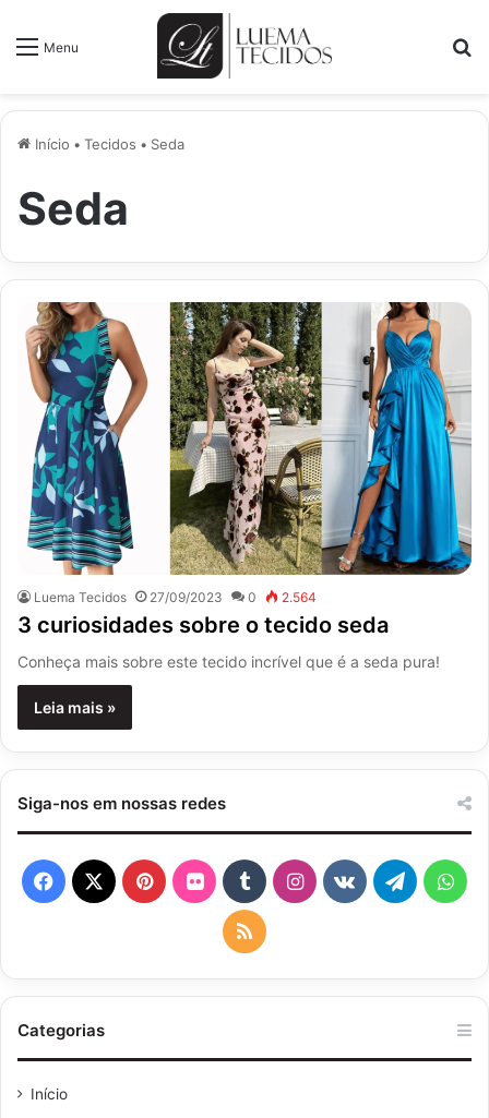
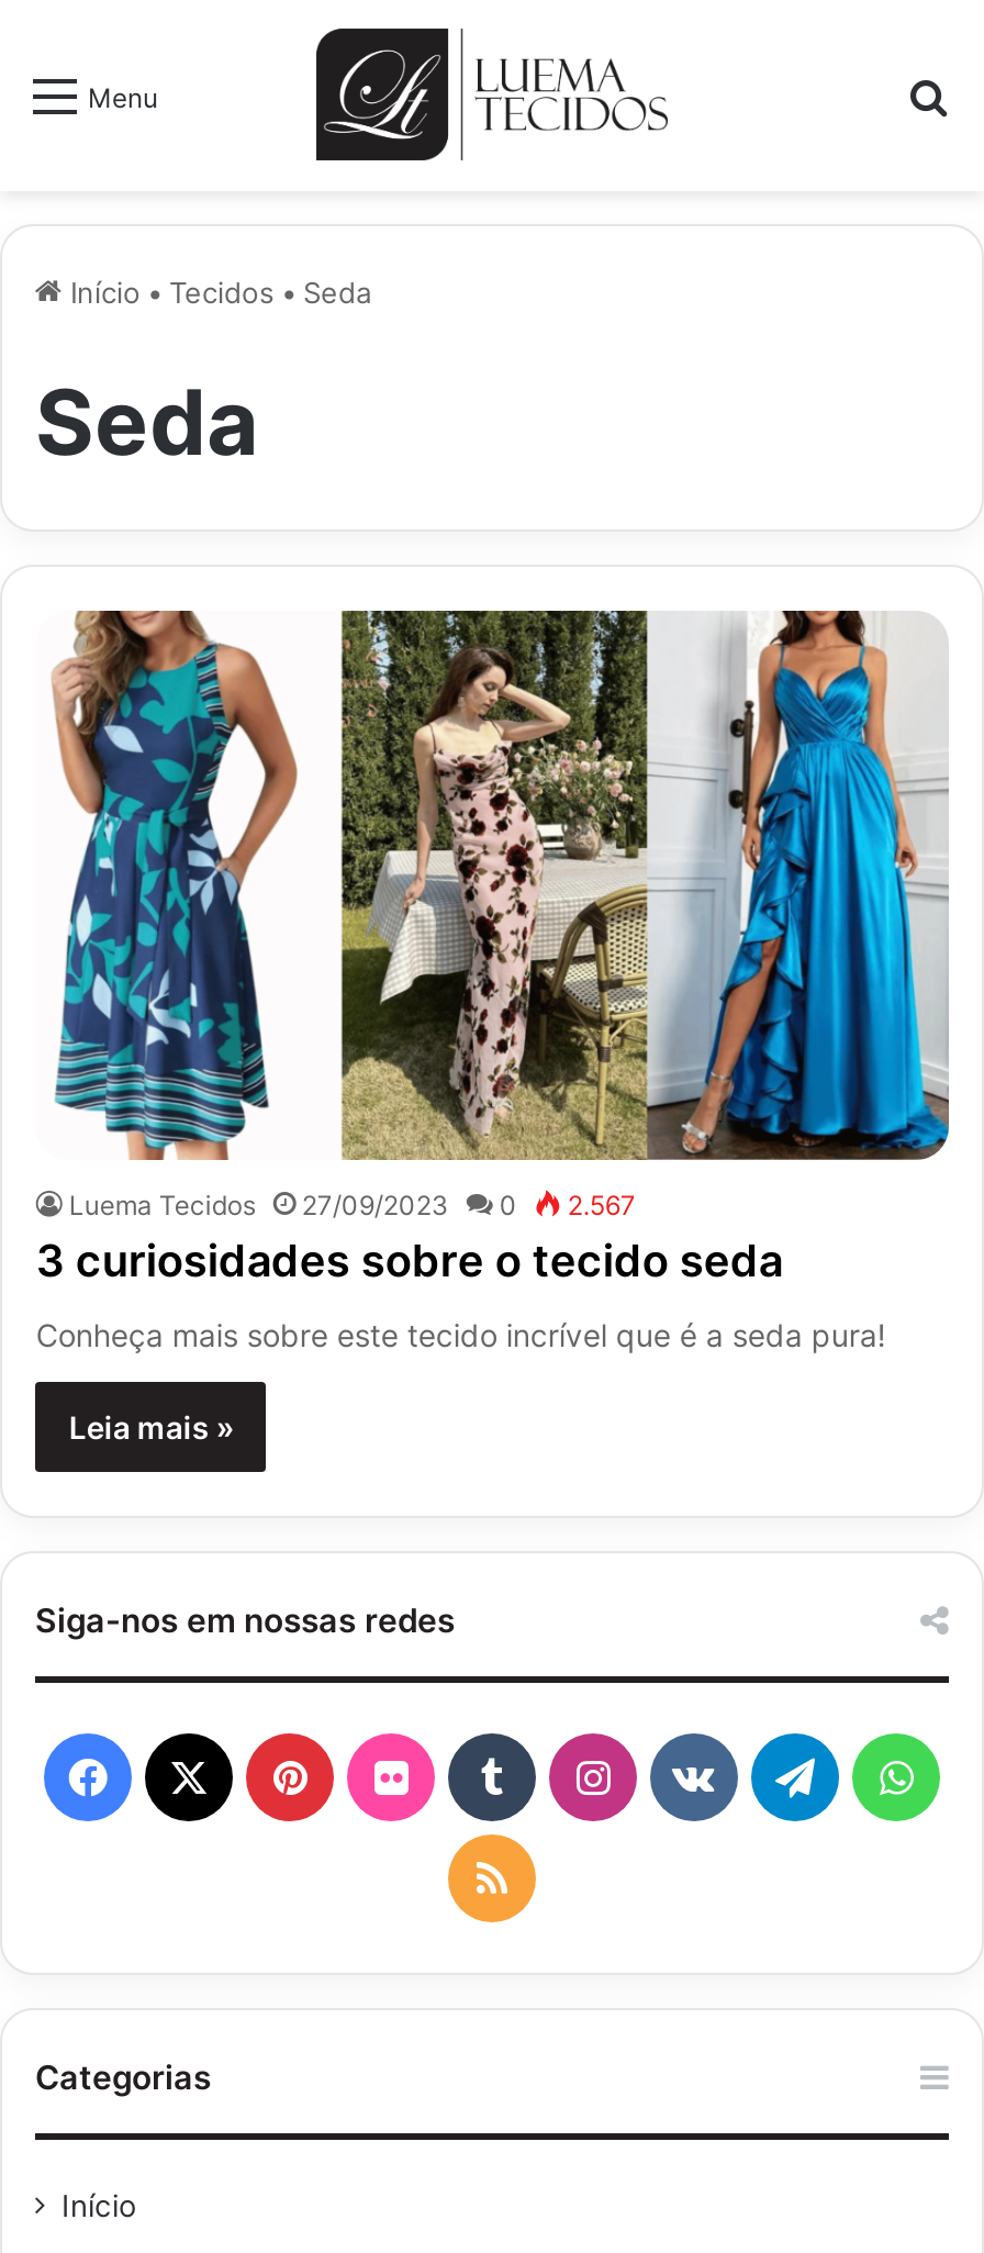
[34,589,317,606] Luema Tecidos 27/09/2023 0 2.564 -> [69,1189,635,1222] Luema Tecidos 27/09/2023 0 2.567

